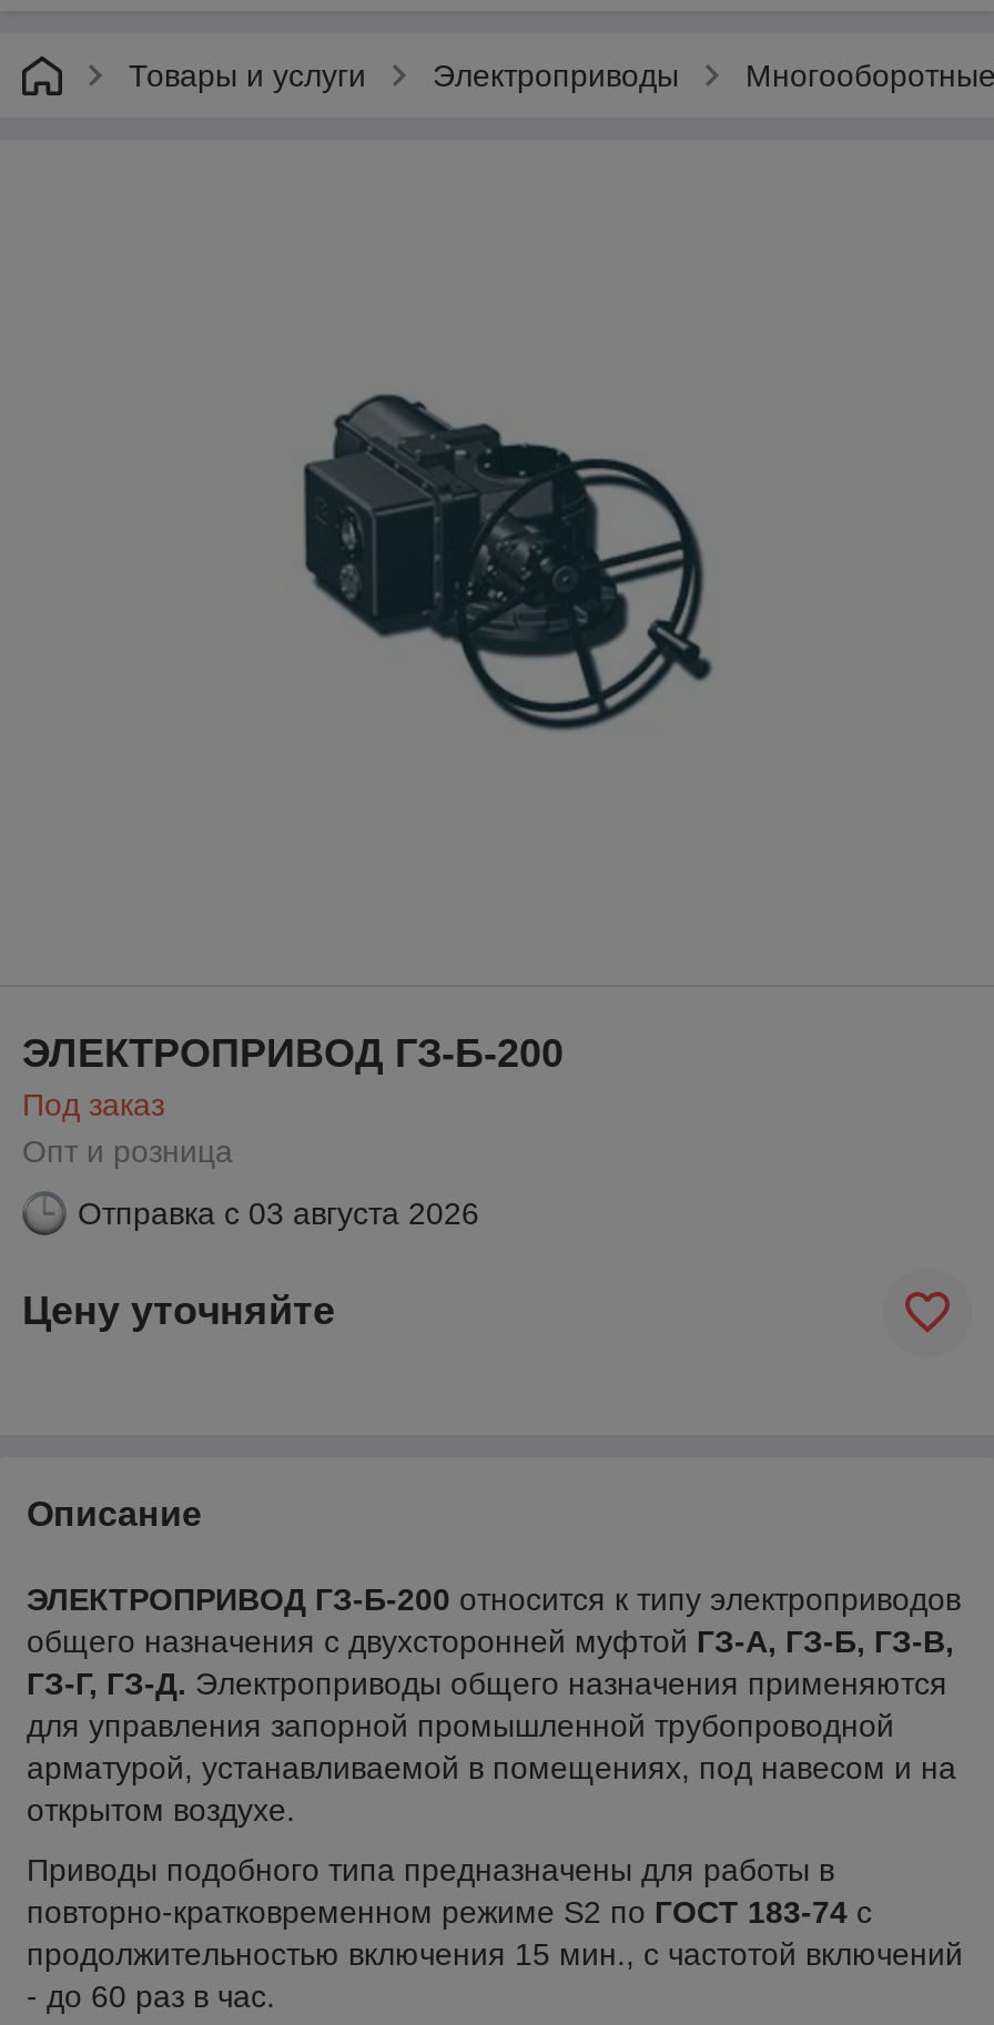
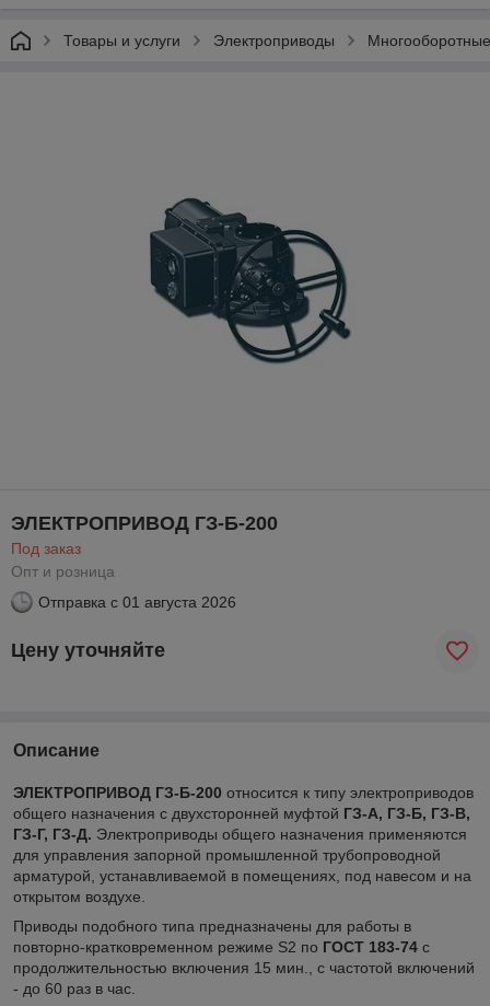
[78,1195,479,1231] Отправка с 03 августа 2026 -> [38,593,236,611] Отправка с 01 августа 2026

